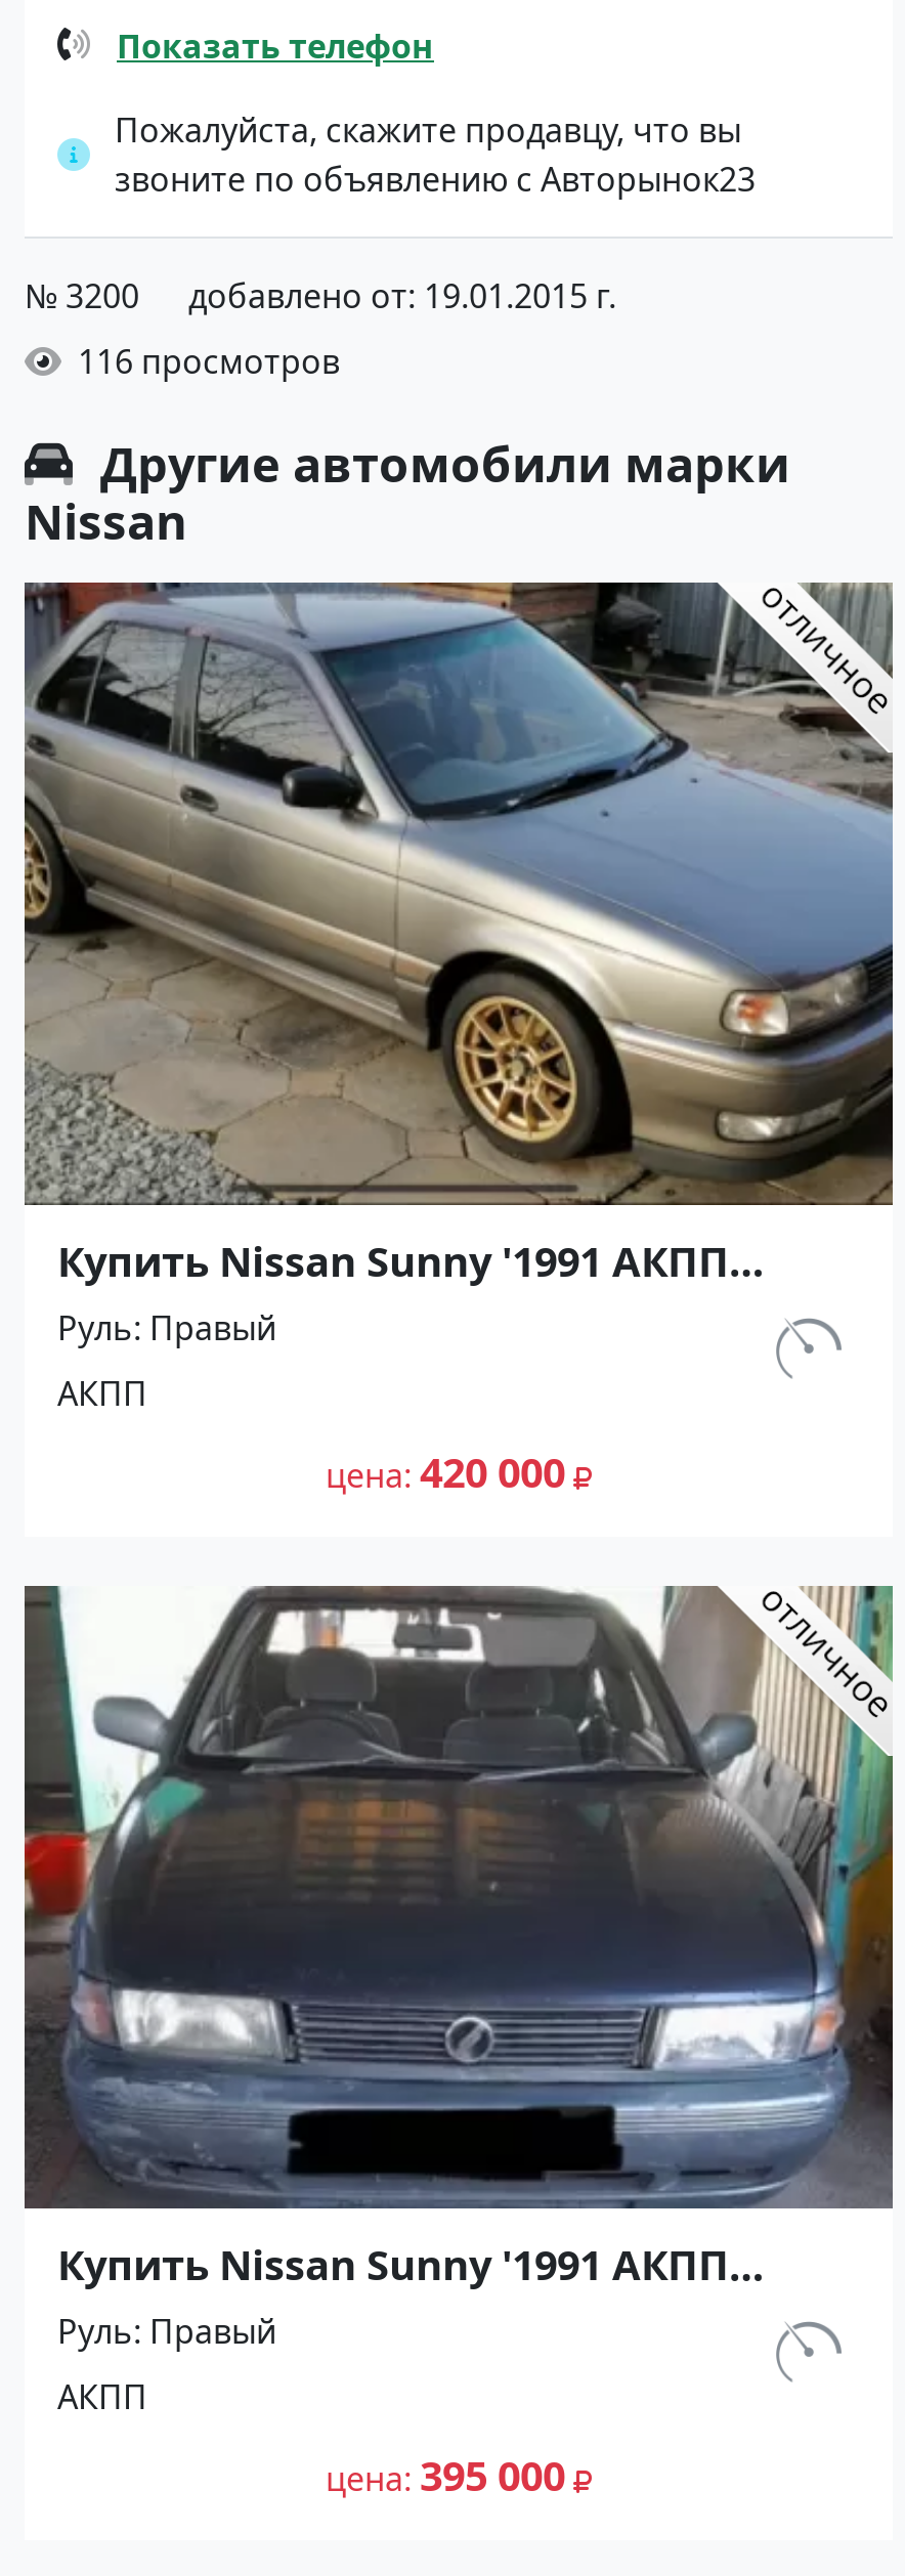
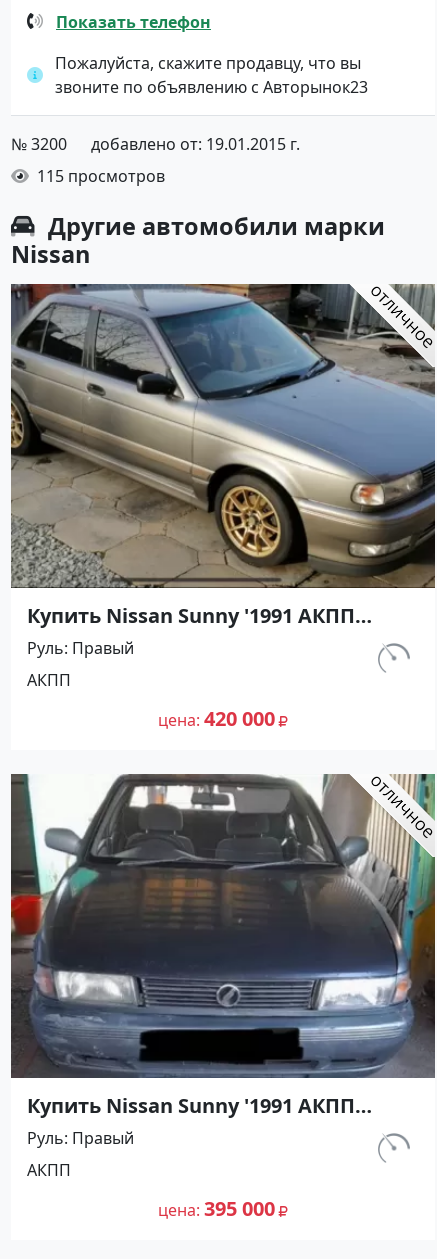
[70,338,340,383] 116 просмотров -> [33,165,165,187] 115 просмотров

